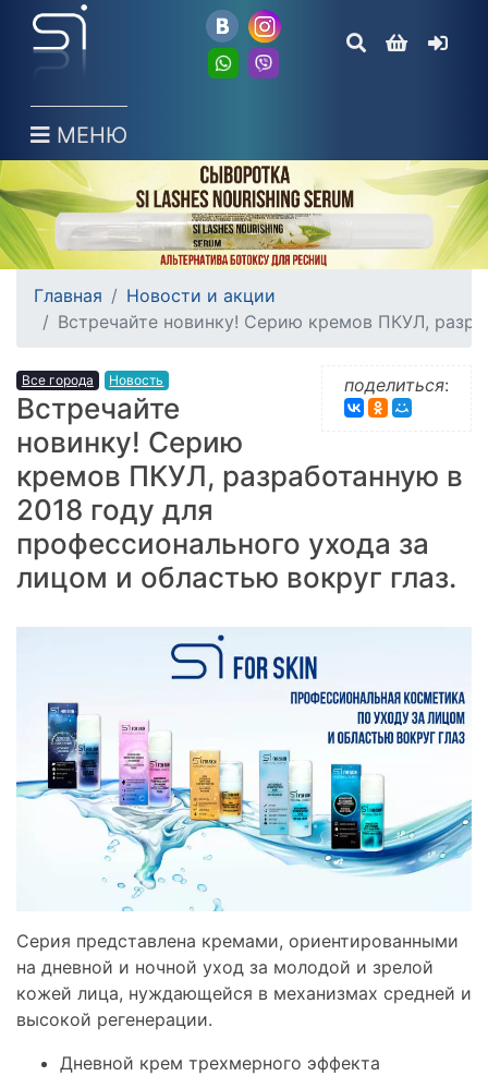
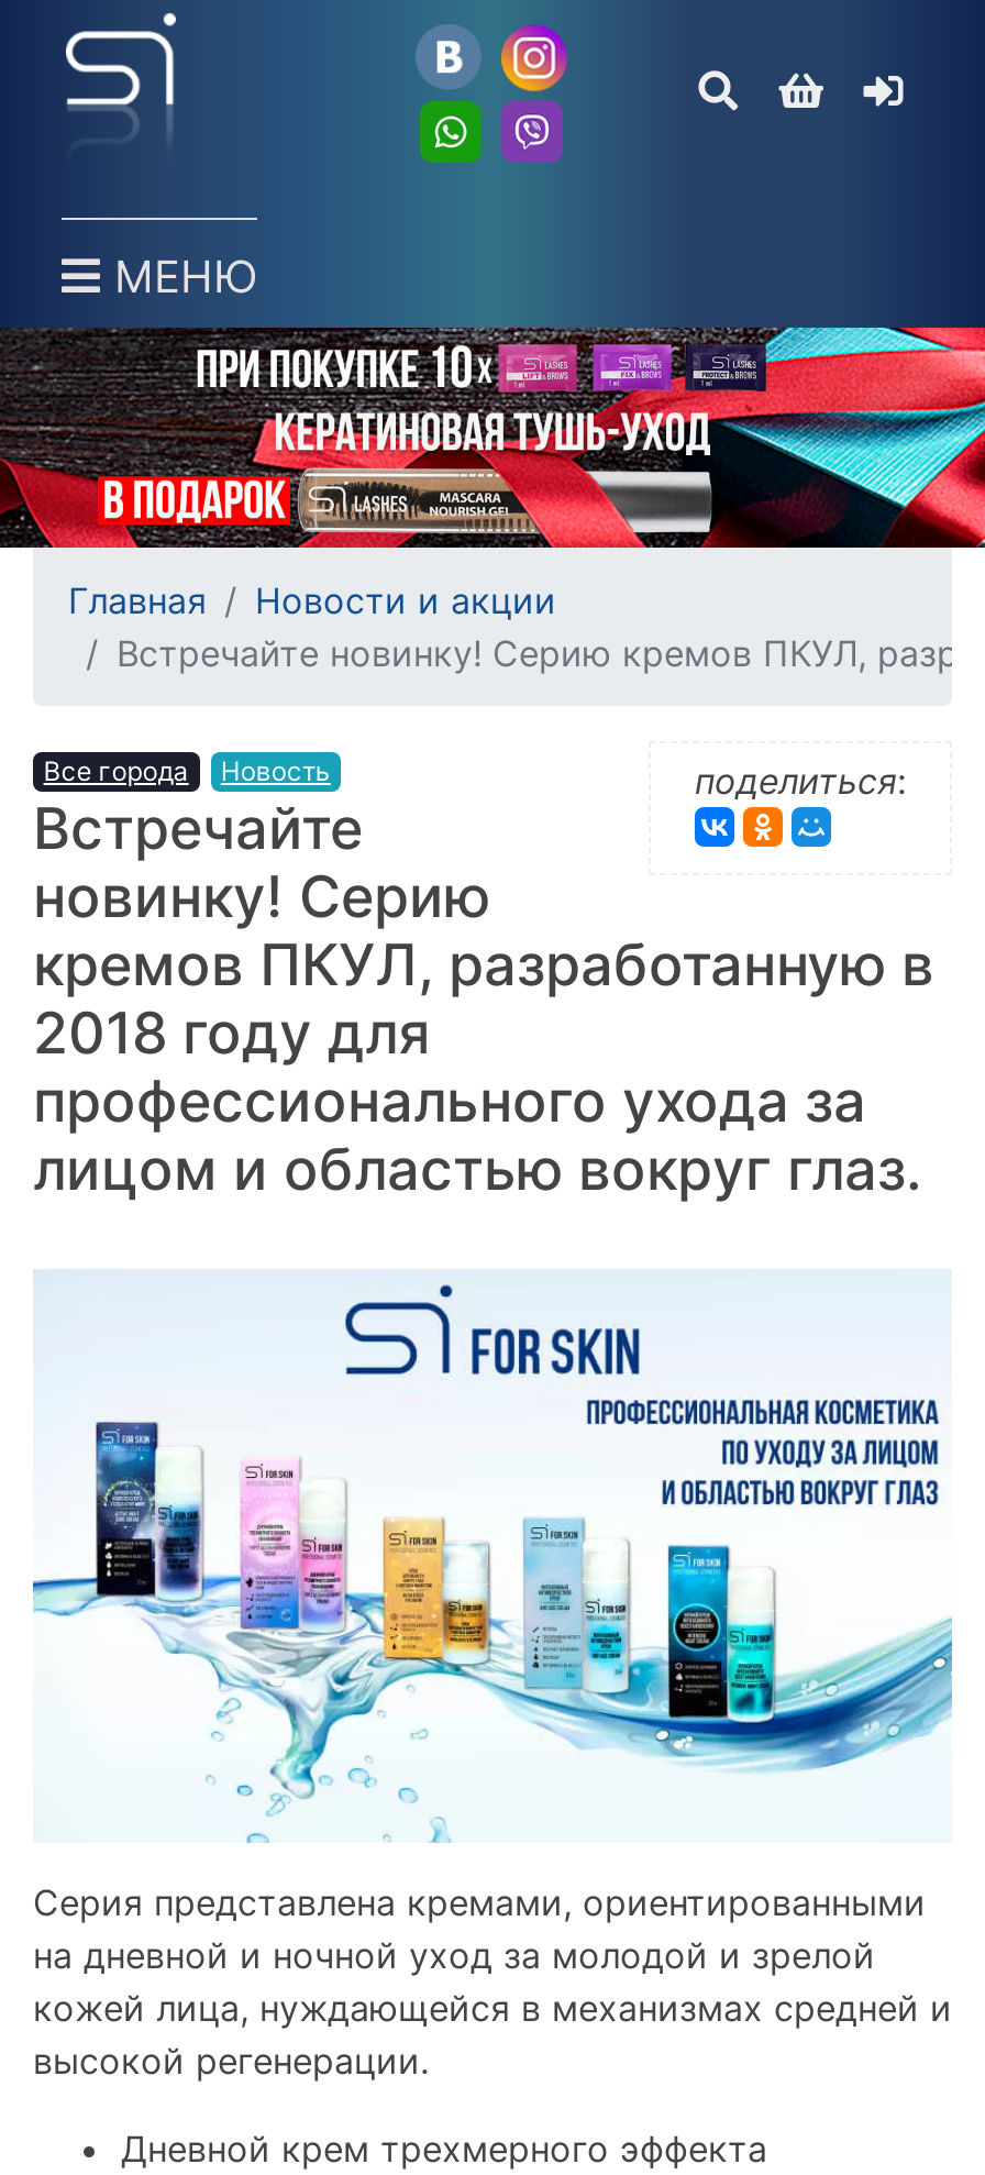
[3,159,485,270] [image] -> [7,325,978,550] [image]

